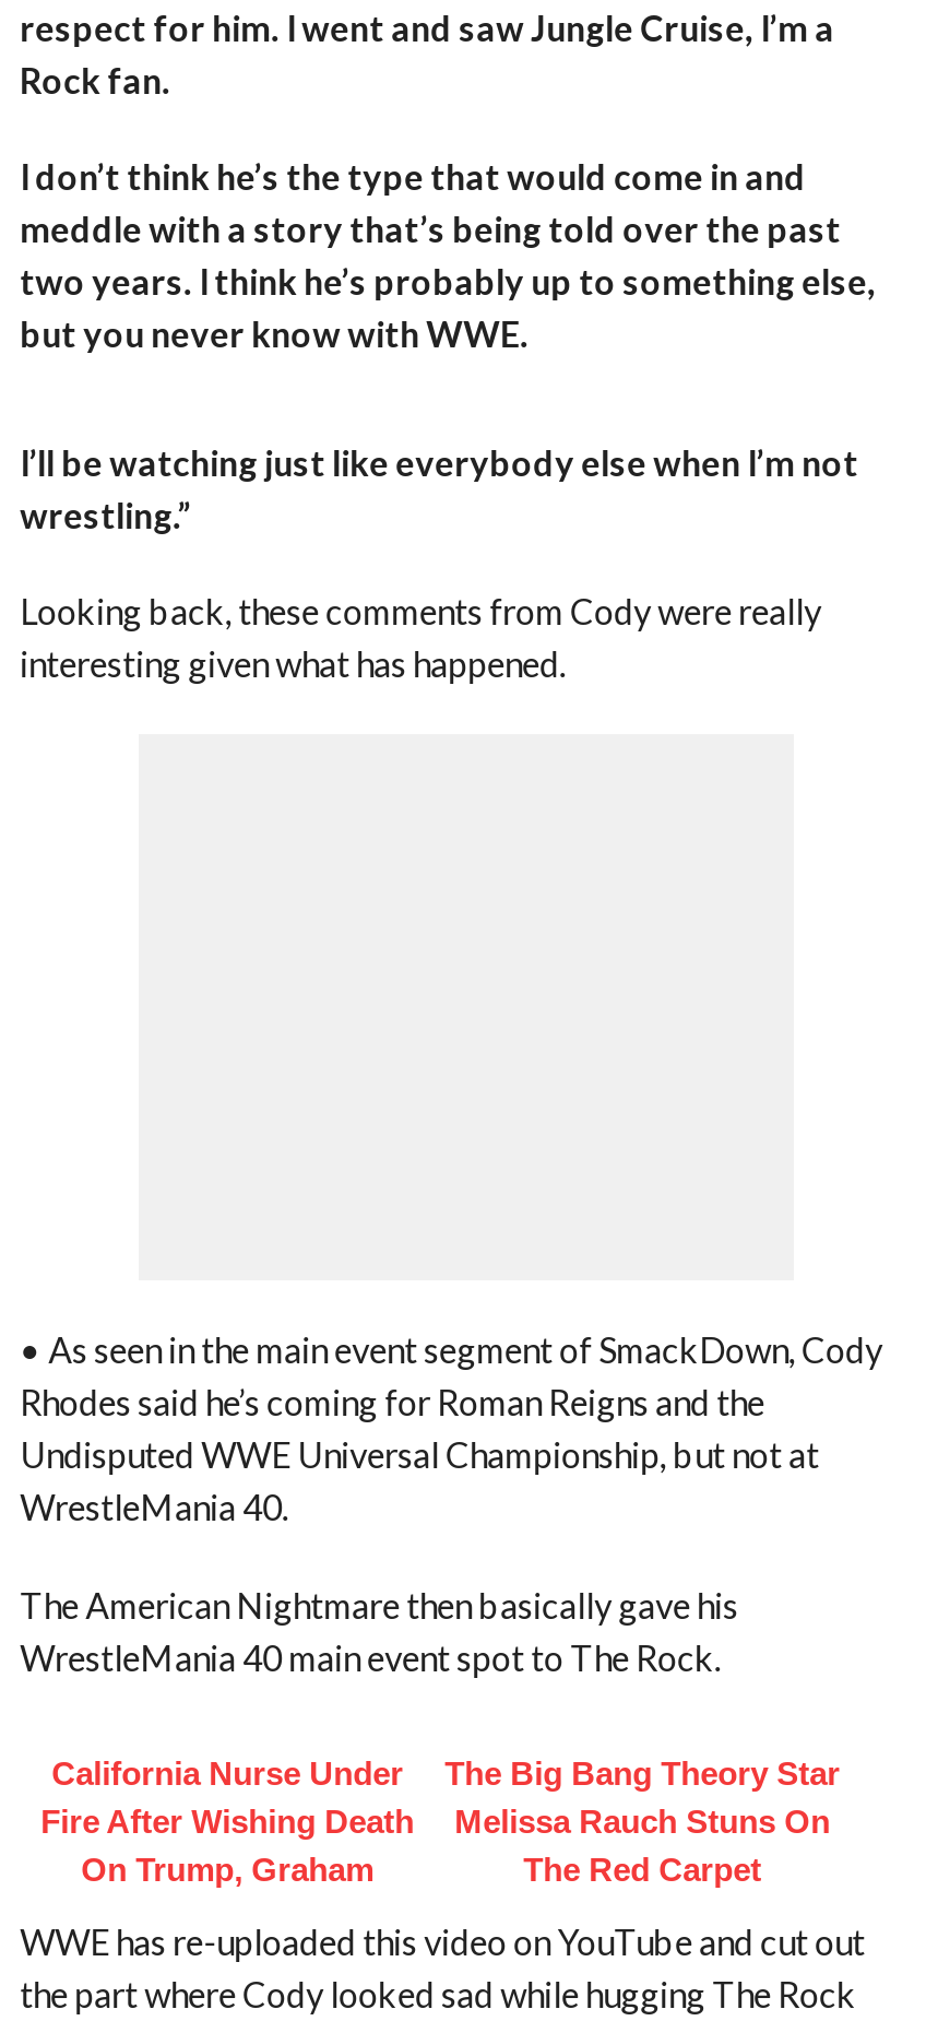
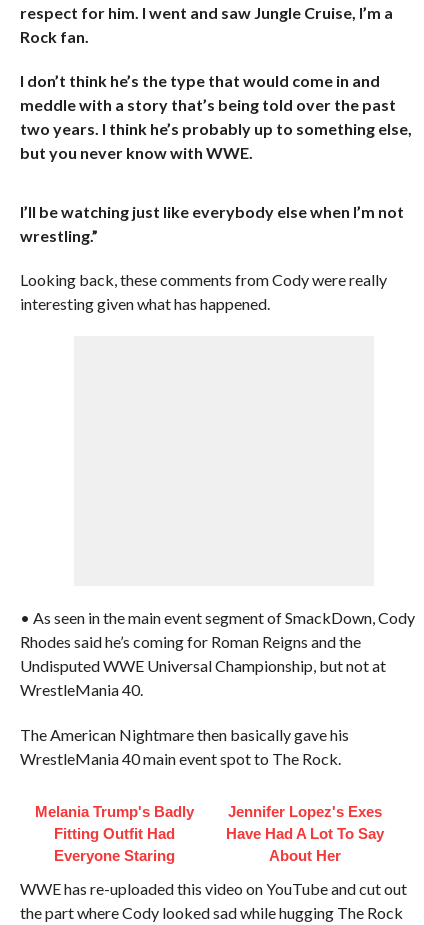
[41,1754,414,1888] California Nurse Under | Fire After Wishing Death | On Trump, Graham -> [35,803,194,864] Melania Trump's Badly | Fitting Outfit Had | Everyone Staring
[445,1754,840,1888] The Big Bang Theory Star | Melissa Rauch Stuns On | The Red Carpet -> [226,803,384,864] Jennifer Lopez's Exes | Have Had A Lot To Say | About Her

